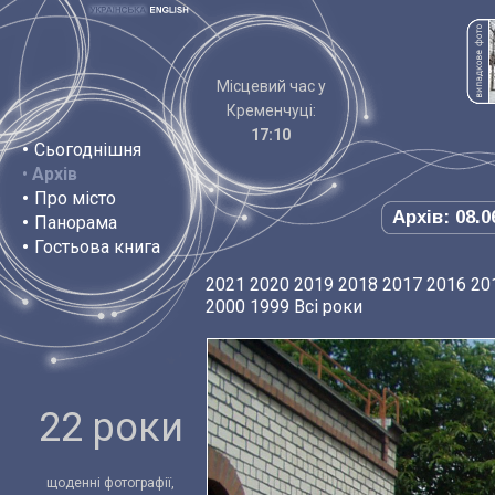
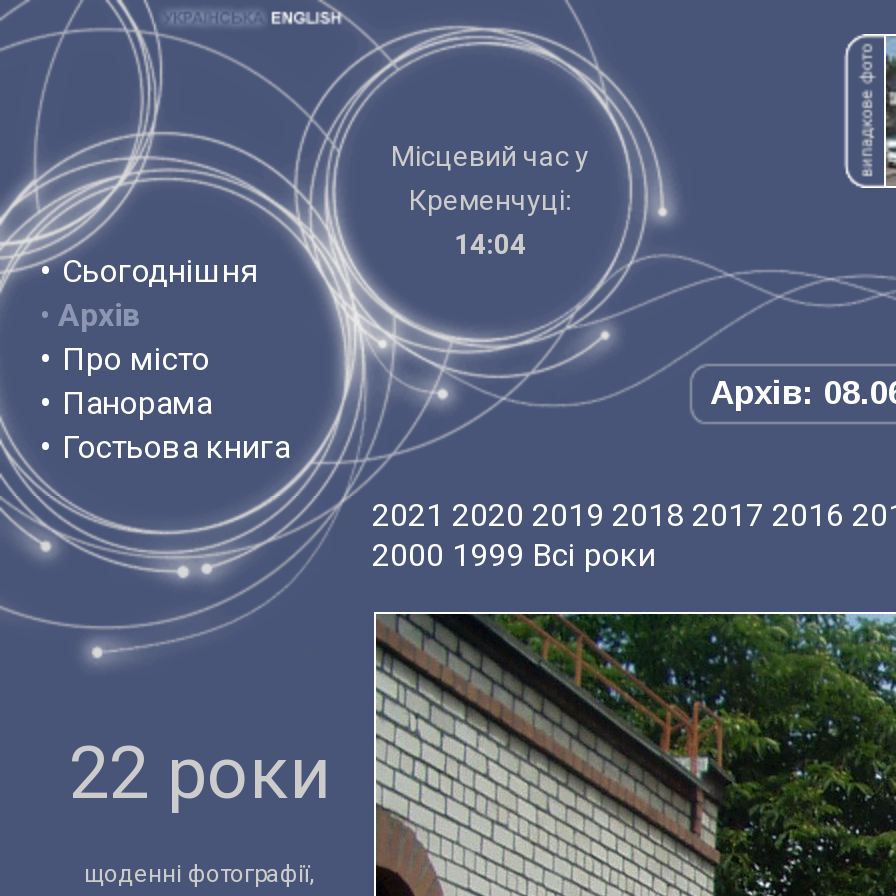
[251,126,291,144] 17:10 -> [454,228,526,260] 14:04

